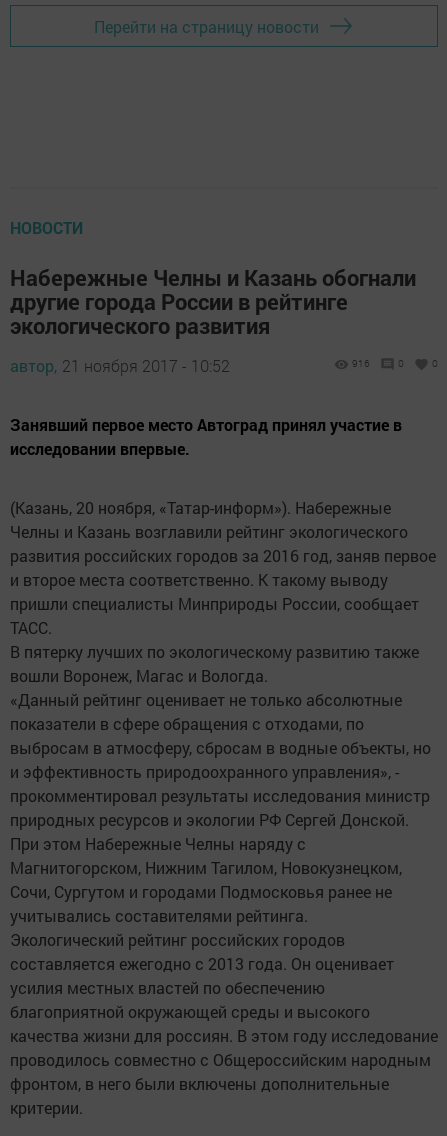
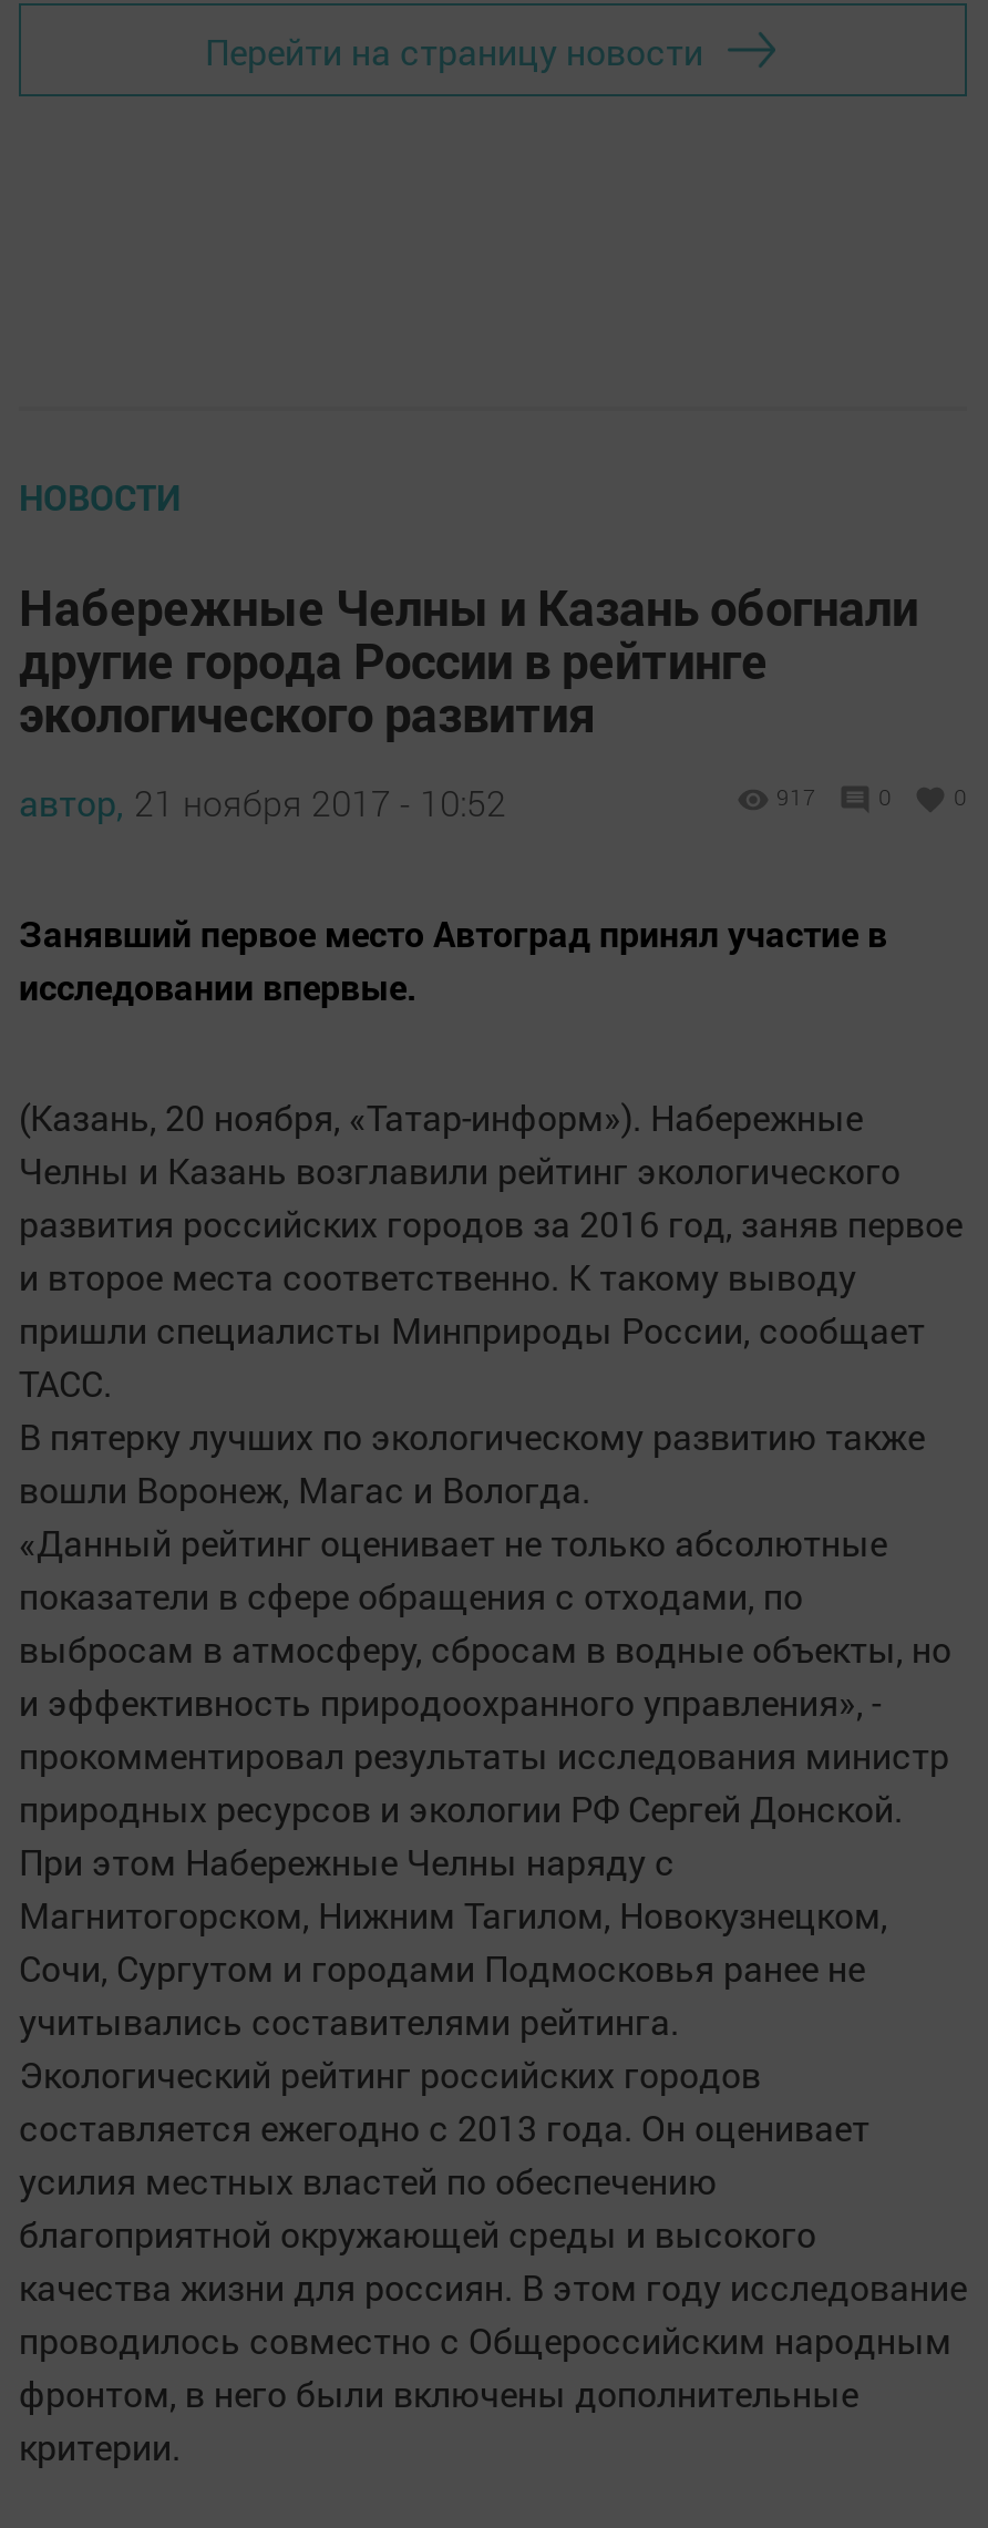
[352,357,370,370] 916 -> [776,783,816,812] 917

